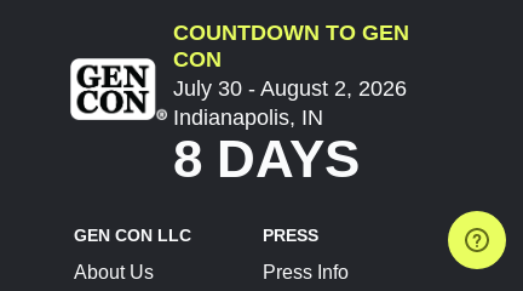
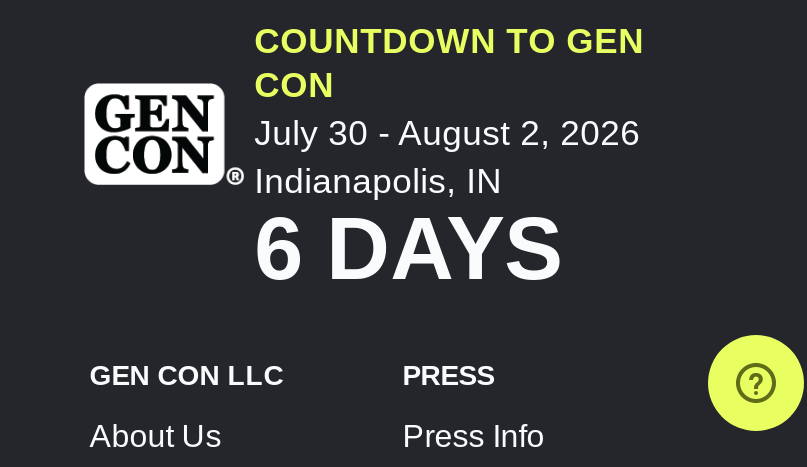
[173,129,360,188] 8 DAYS -> [254,199,562,297] 6 DAYS

